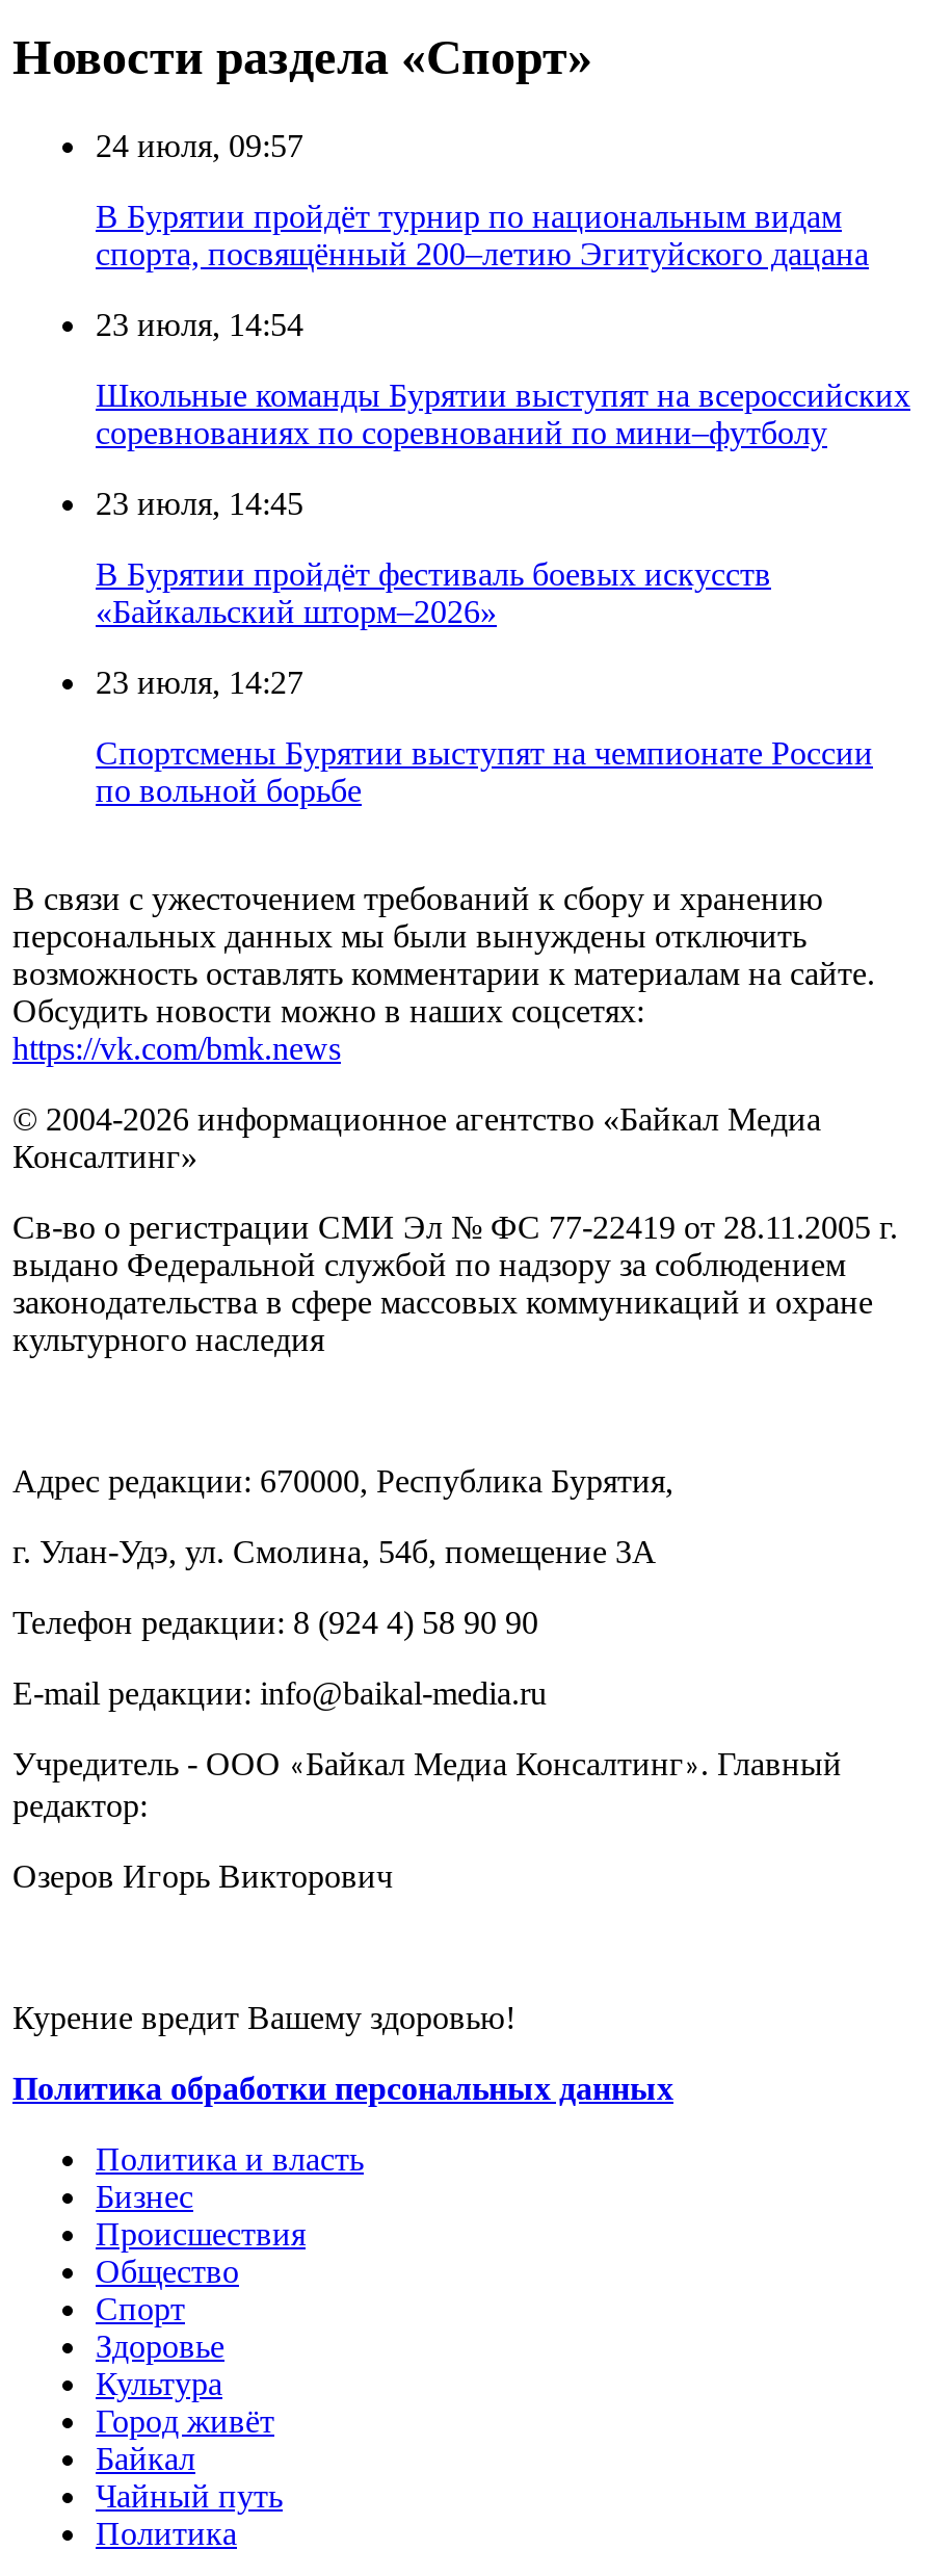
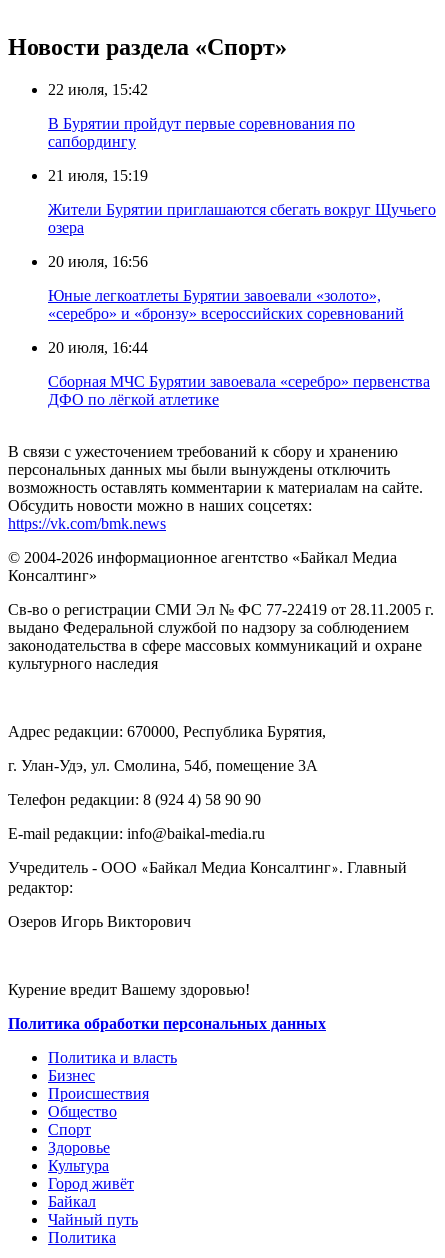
[96,128,303,163] 24 июля, 09:57 -> [48,81,148,98] 22 июля, 15:42
[96,199,869,271] В Бурятии пройдёт турнир по национальным видам | спорта, посвящённый 200–летию Эгитуйского дацана -> [48,115,355,150] В Бурятии пройдут первые соревнования по | сапбордингу
[96,307,303,342] 23 июля, 14:54 -> [48,167,148,184] 21 июля, 15:19
[96,378,910,450] Школьные команды Бурятии выступят на всероссийских | соревнованиях по соревнований по мини–футболу -> [48,201,436,236] Жители Бурятии приглашаются сбегать вокруг Щучьего | озера
[96,486,303,521] 23 июля, 14:45 -> [48,253,148,270] 20 июля, 16:56
[96,556,771,629] В Бурятии пройдёт фестиваль боевых искусств | «Байкальский шторм–2026» -> [48,287,404,322] Юные легкоатлеты Бурятии завоевали «золото», | «серебро» и «бронзу» всероссийских соревнований
[96,665,303,700] 23 июля, 14:27 -> [48,339,148,356] 20 июля, 16:44
[96,735,873,808] Спортсмены Бурятии выступят на чемпионате России | по вольной борьбе -> [48,373,430,408] Сборная МЧС Бурятии завоевала «серебро» первенства | ДФО по лёгкой атлетике

